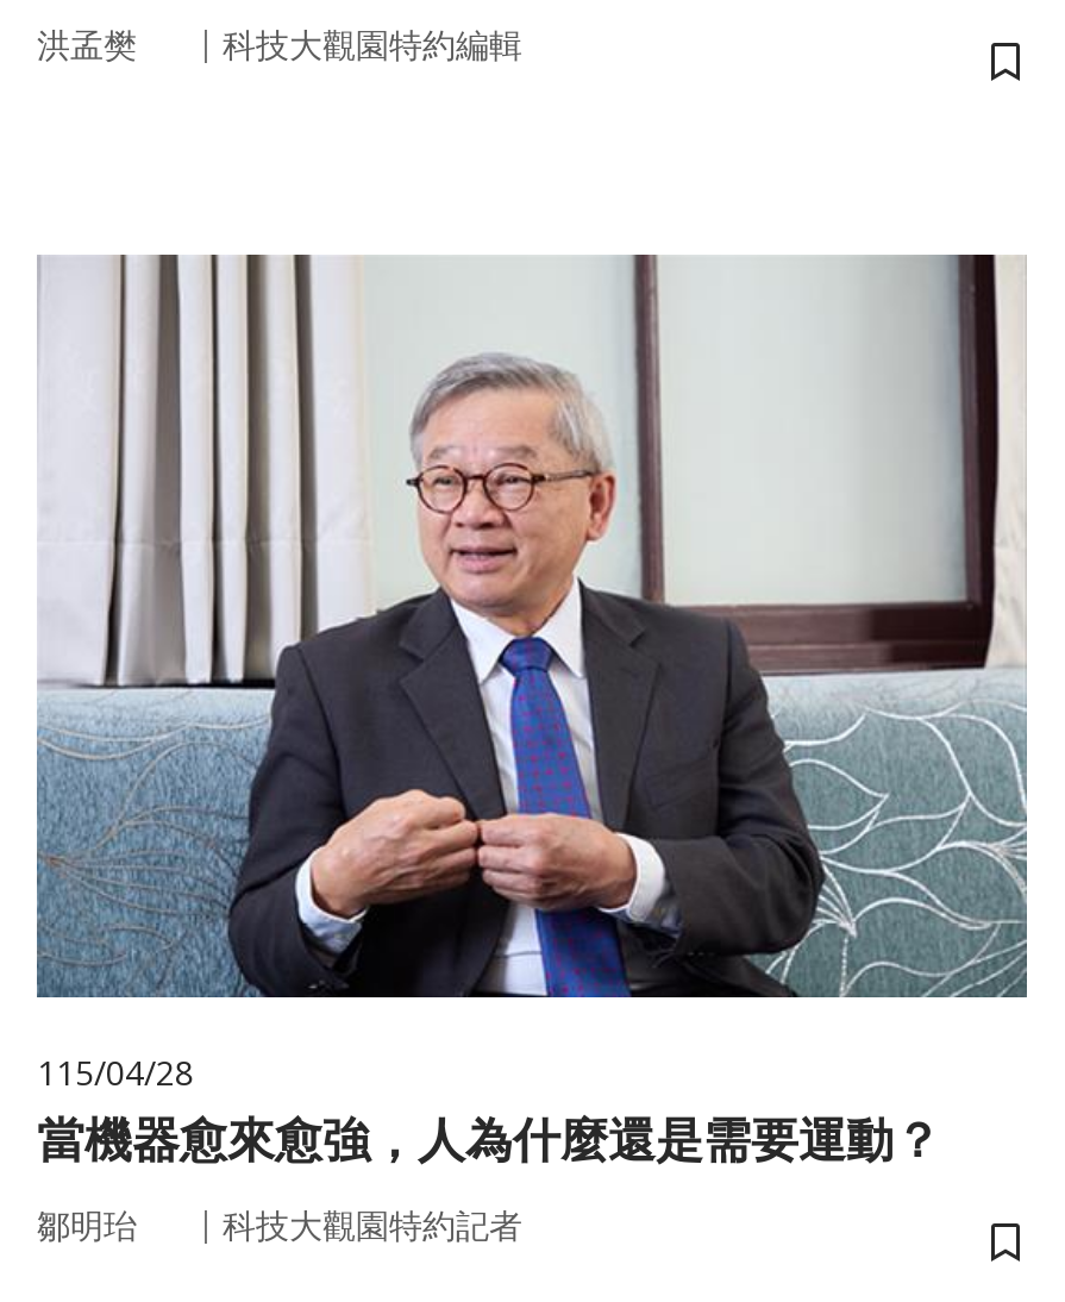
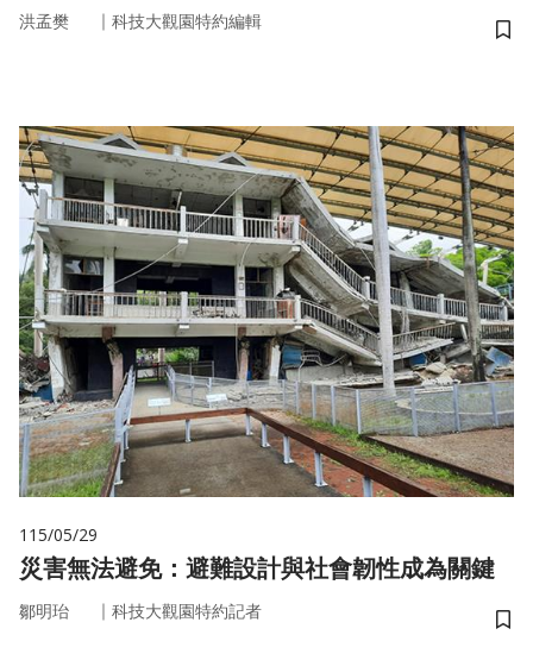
[35,252,1027,1166] [image] | 115/04/28 | 當機器愈來愈強，人為什麼還是需要運動？ -> [18,125,515,582] [image] | 115/05/29 | 災害無法避免：避難設計與社會韌性成為關鍵

